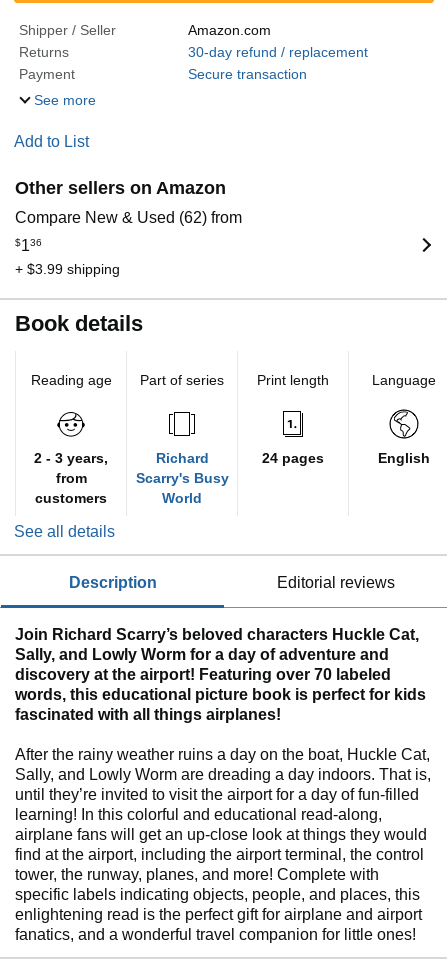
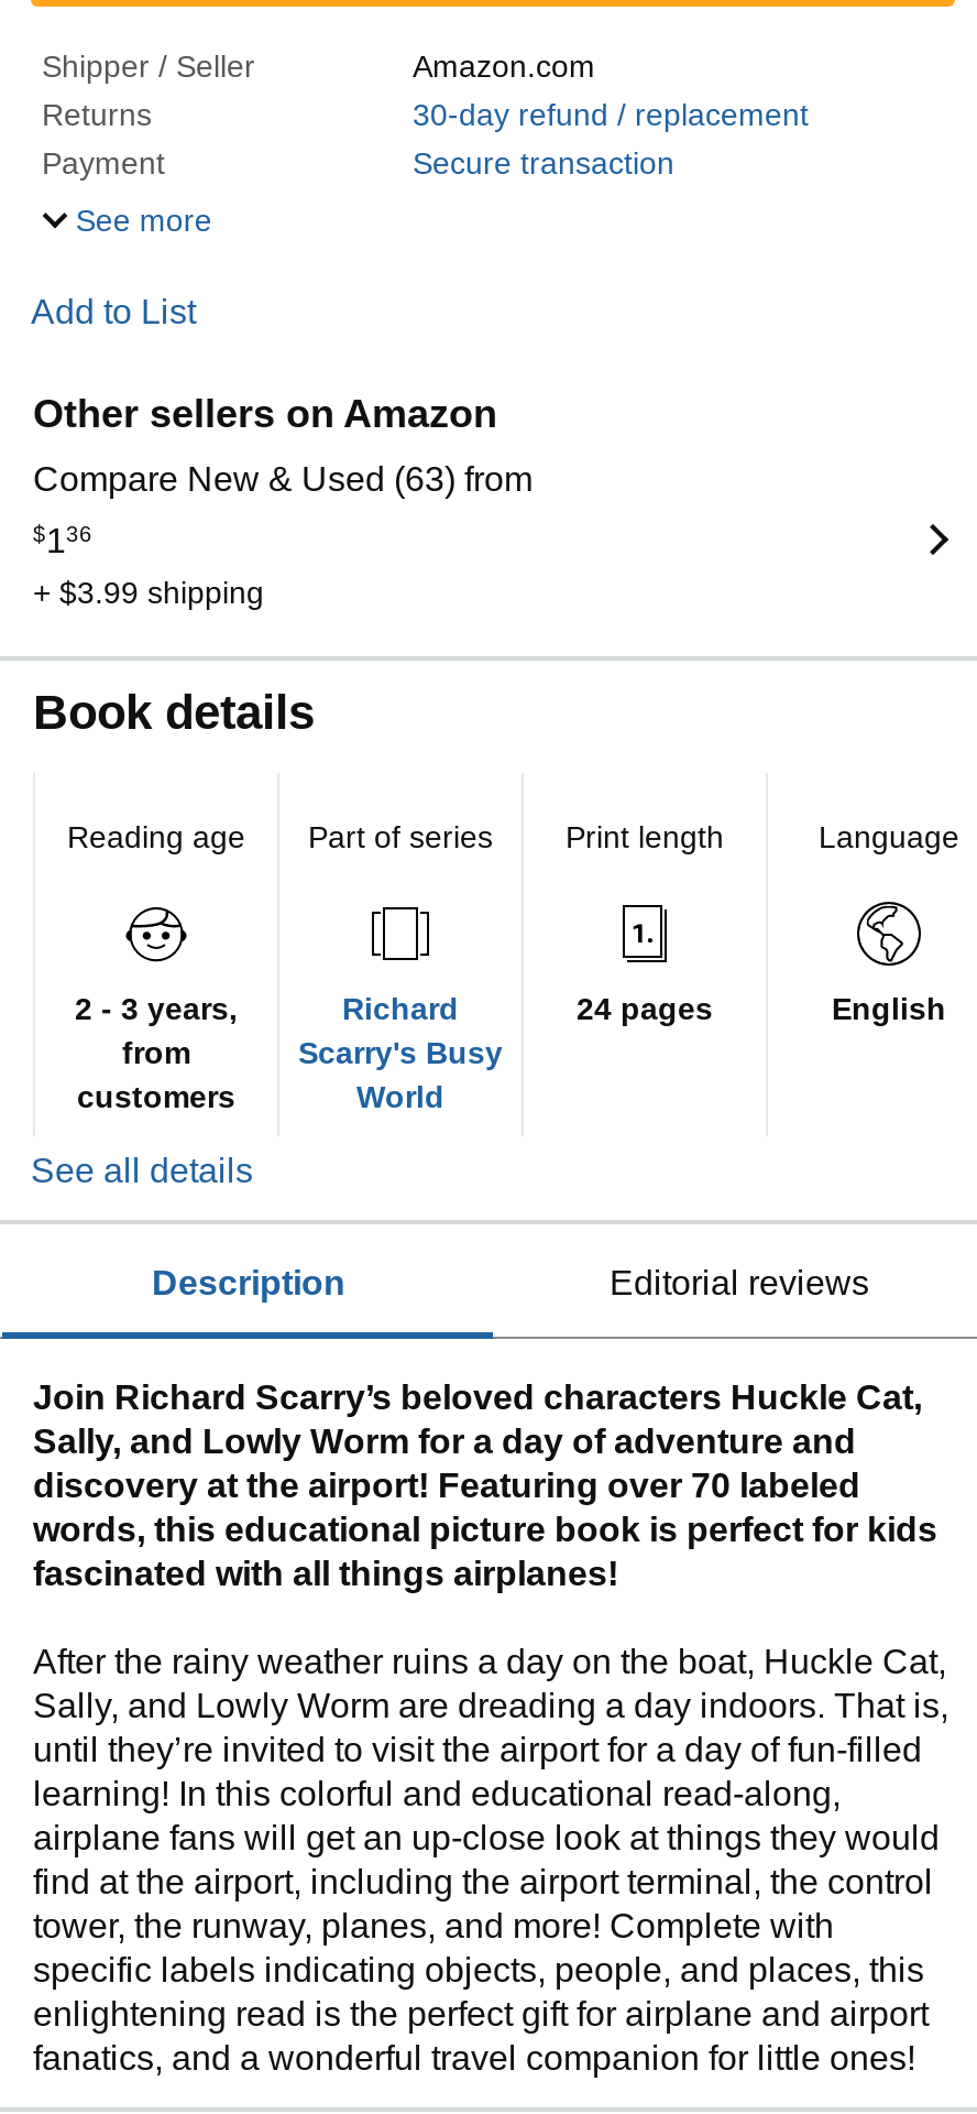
[15,209,242,226] Compare New & Used (62) from -> [33,461,533,498] Compare New & Used (63) from

